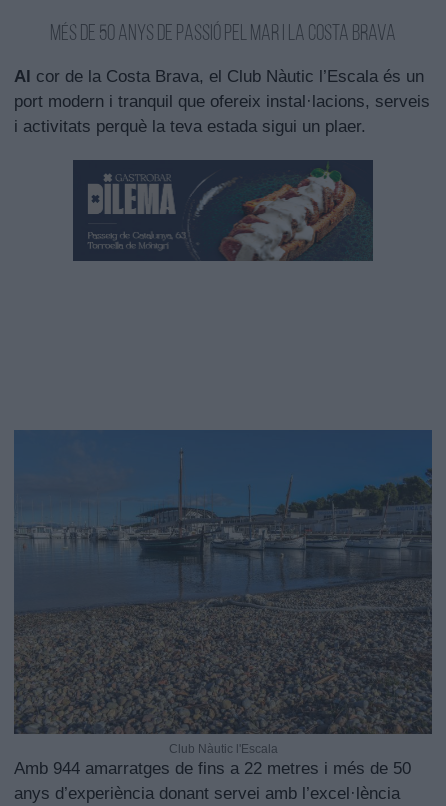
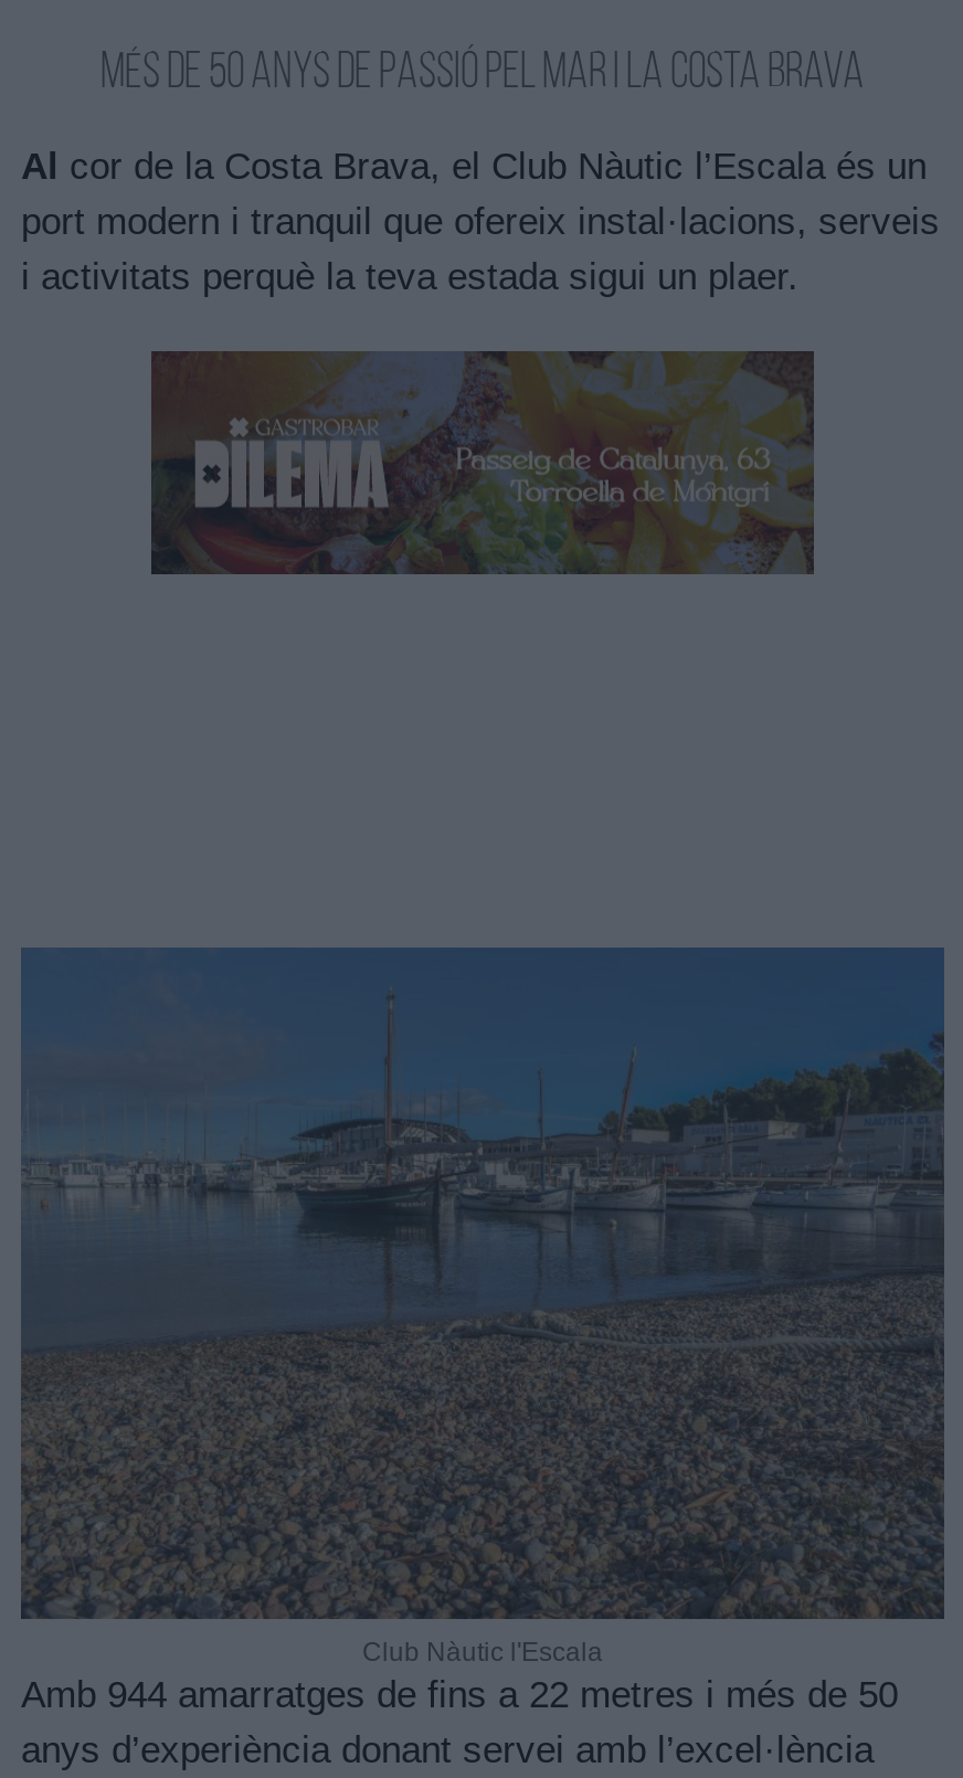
[73,160,373,261] [image] -> [151,351,814,574] [image]

